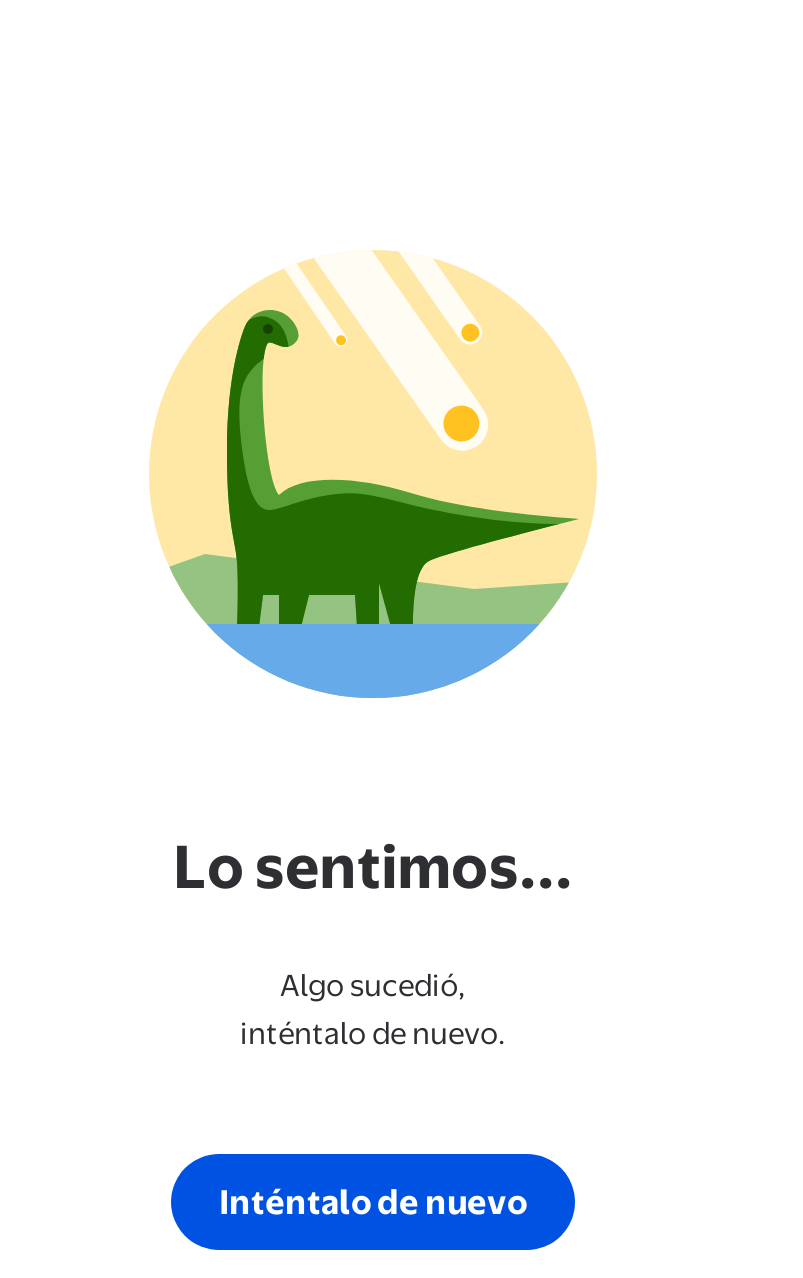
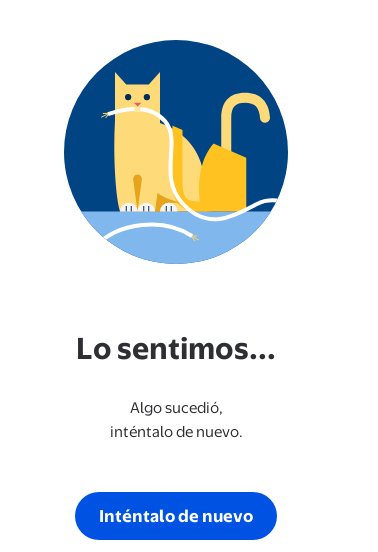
[149,250,597,652] [image] -> [63,39,289,242] [image]

